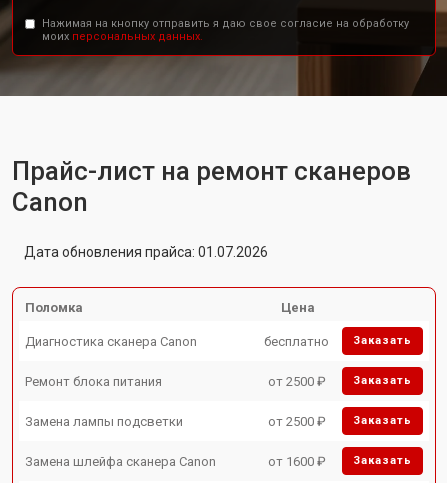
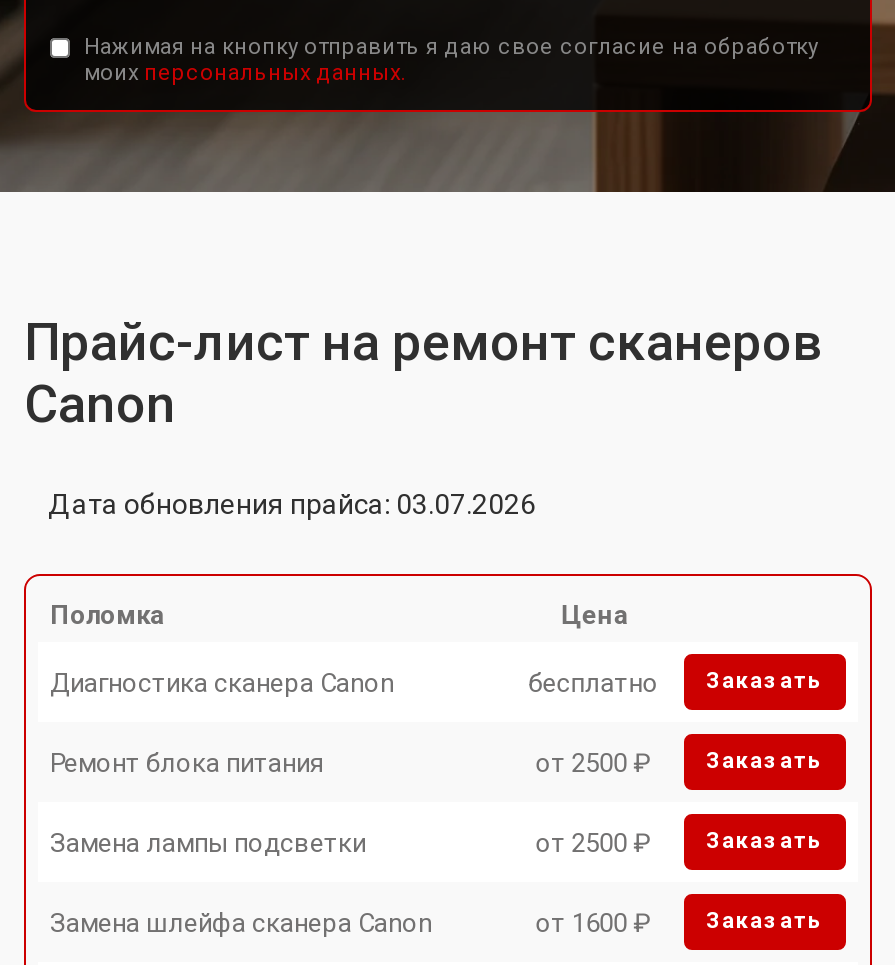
[24,244,268,260] Дата обновления прайса: 01.07.2026 -> [48,488,536,520] Дата обновления прайса: 03.07.2026

